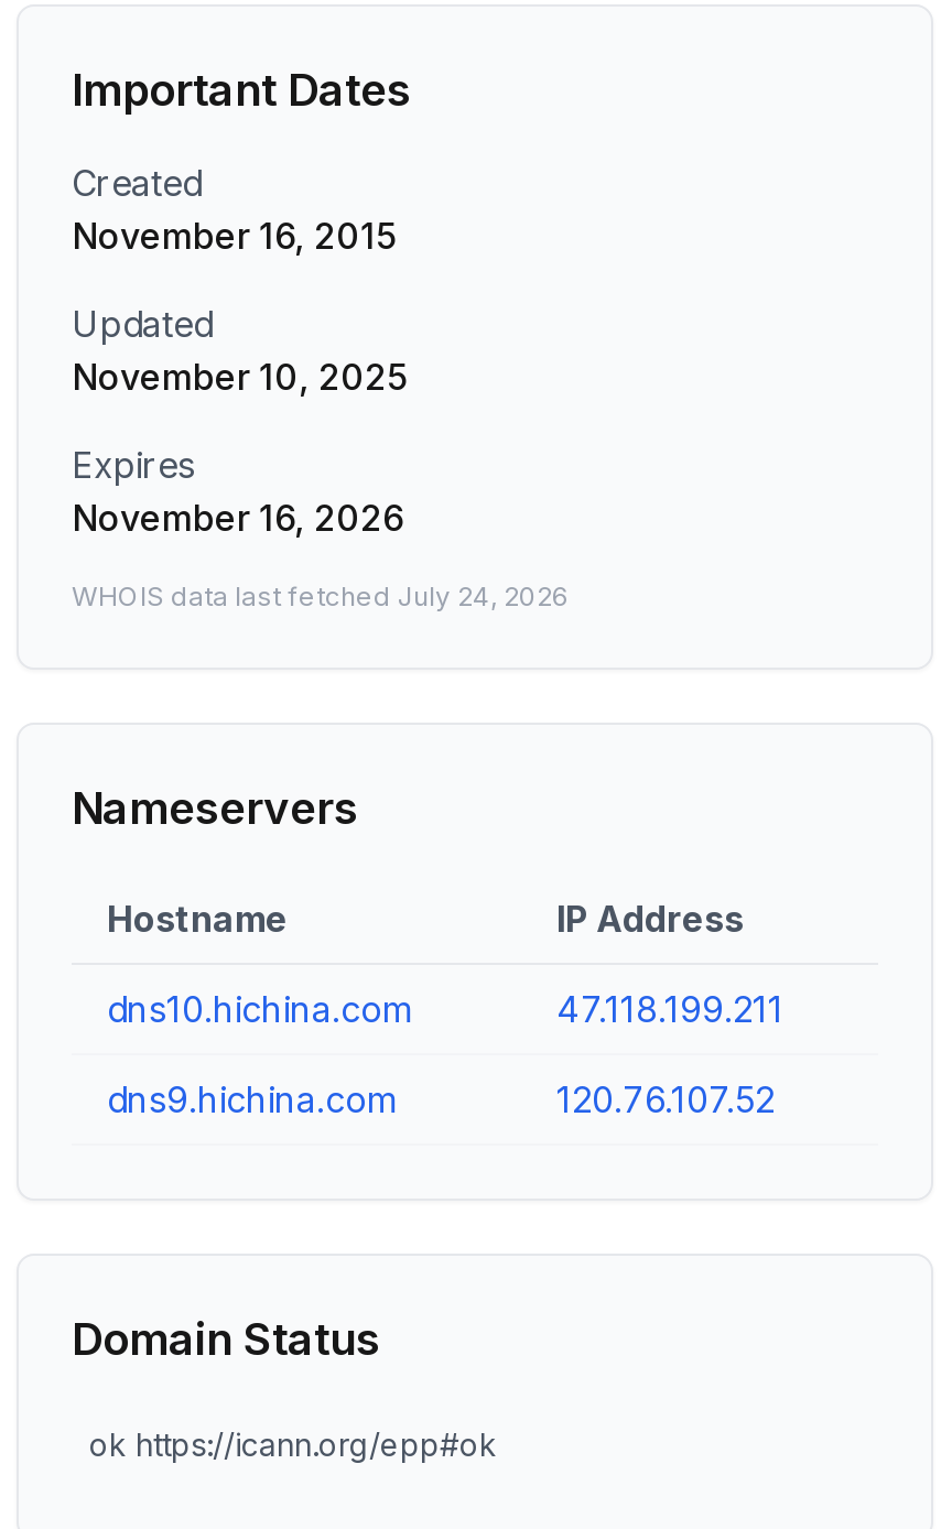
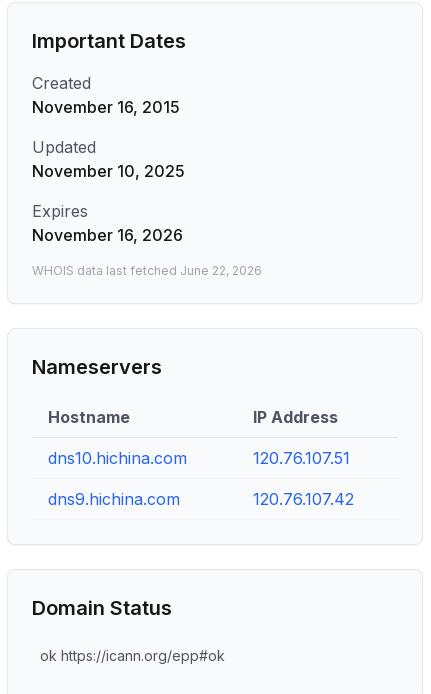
[72,579,570,612] WHOIS data last fetched July 24, 2026 -> [32,263,262,278] WHOIS data last fetched June 22, 2026
[556,987,783,1031] 47.118.199.211 -> [253,448,350,468] 120.76.107.51
[556,1077,775,1121] 120.76.107.52 -> [253,489,354,509] 120.76.107.42

